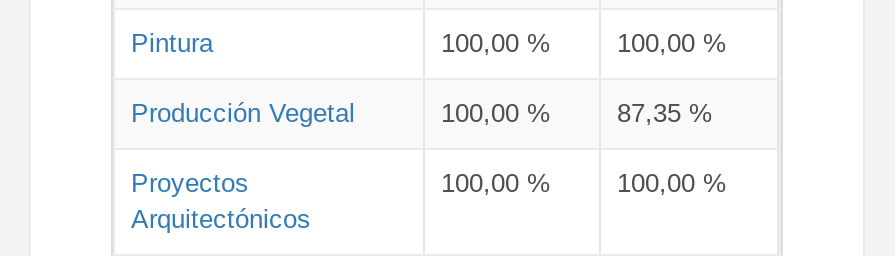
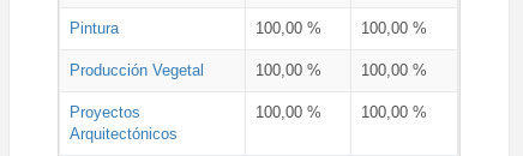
[617,97,713,127] 87,35 % -> [361,61,427,79] 100,00 %

